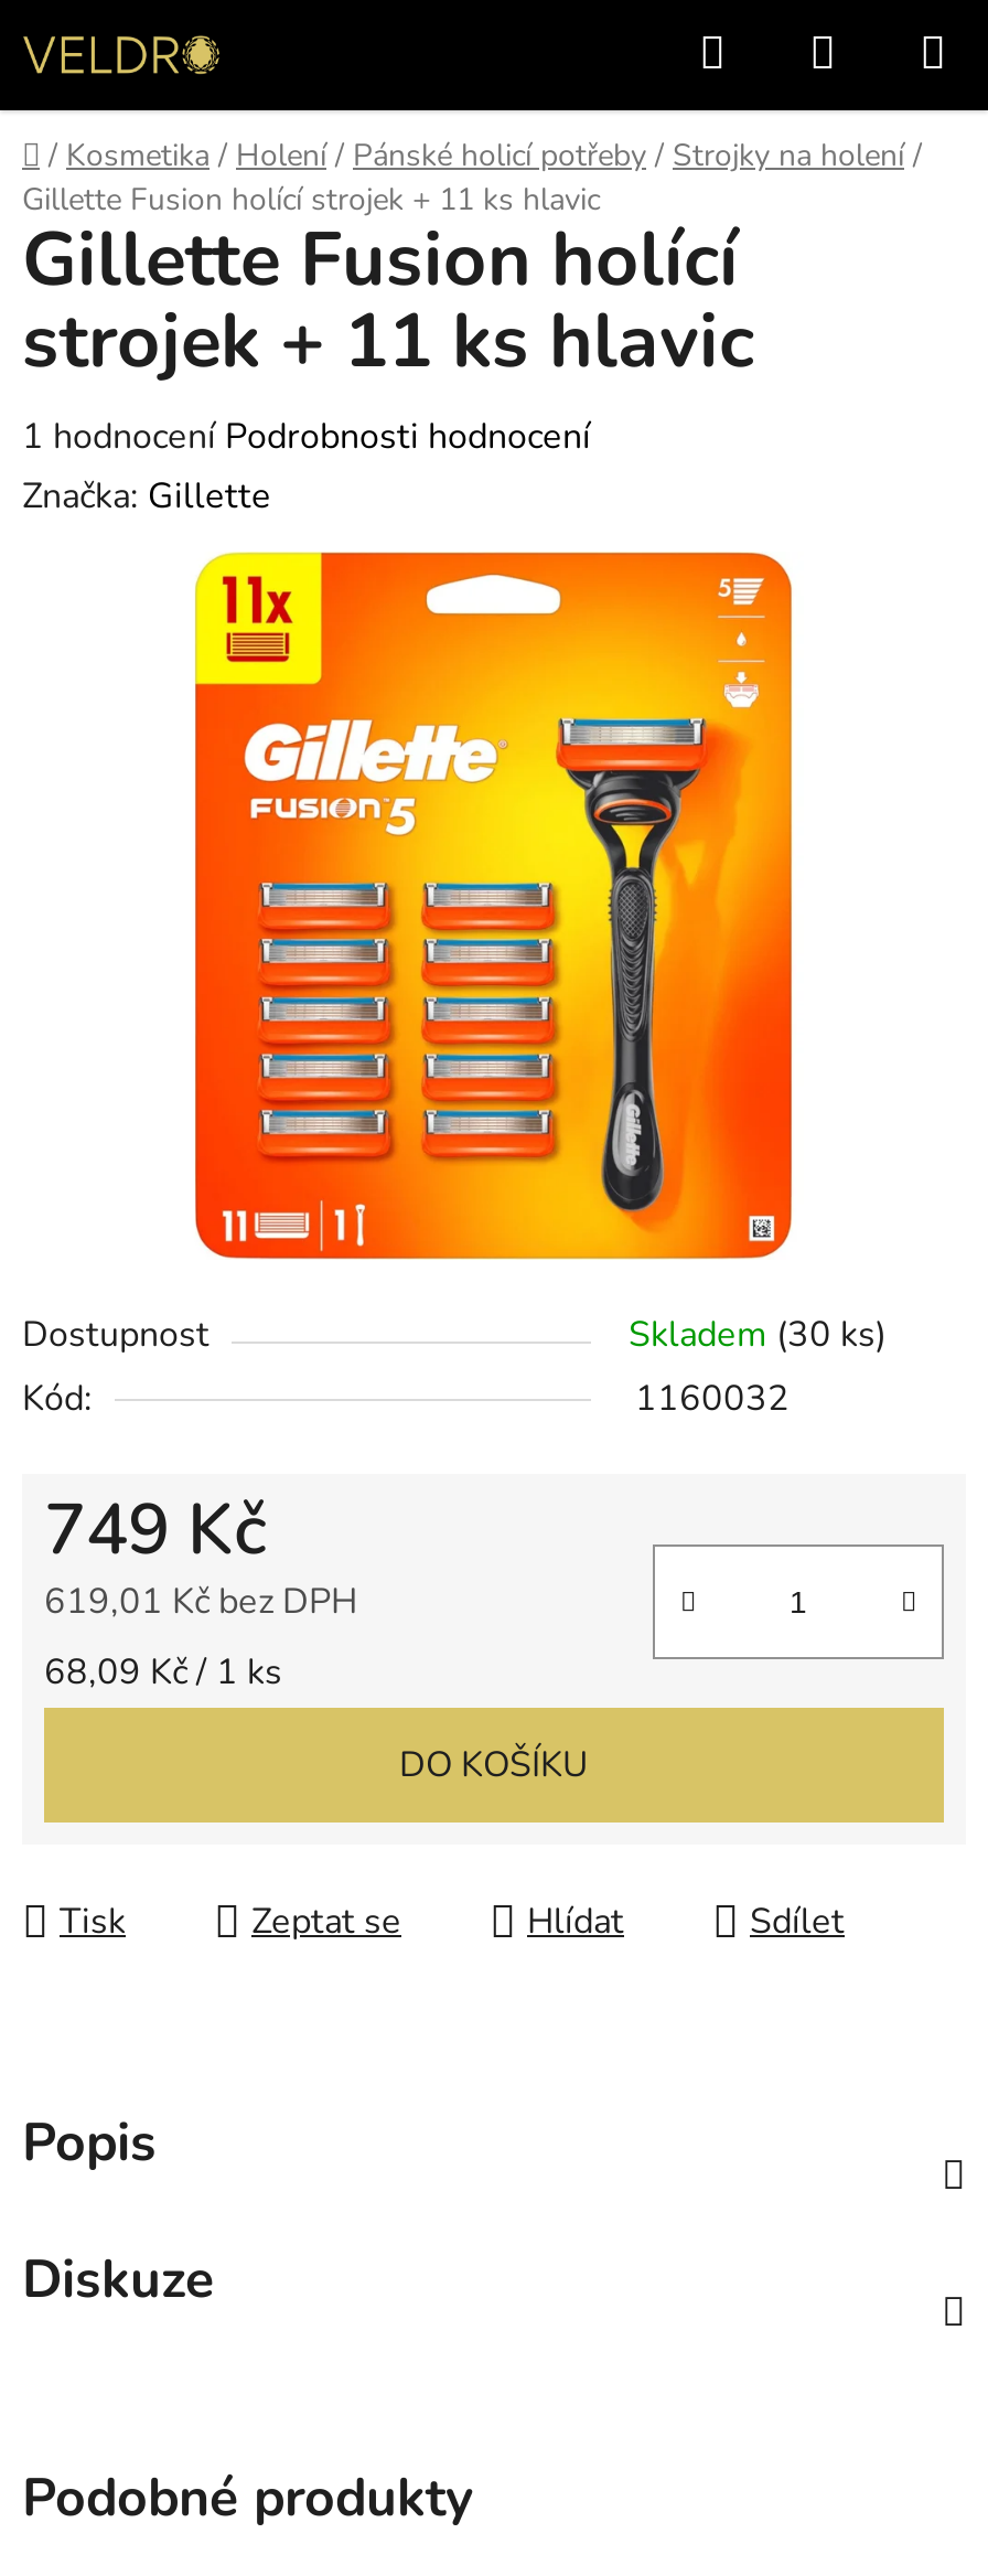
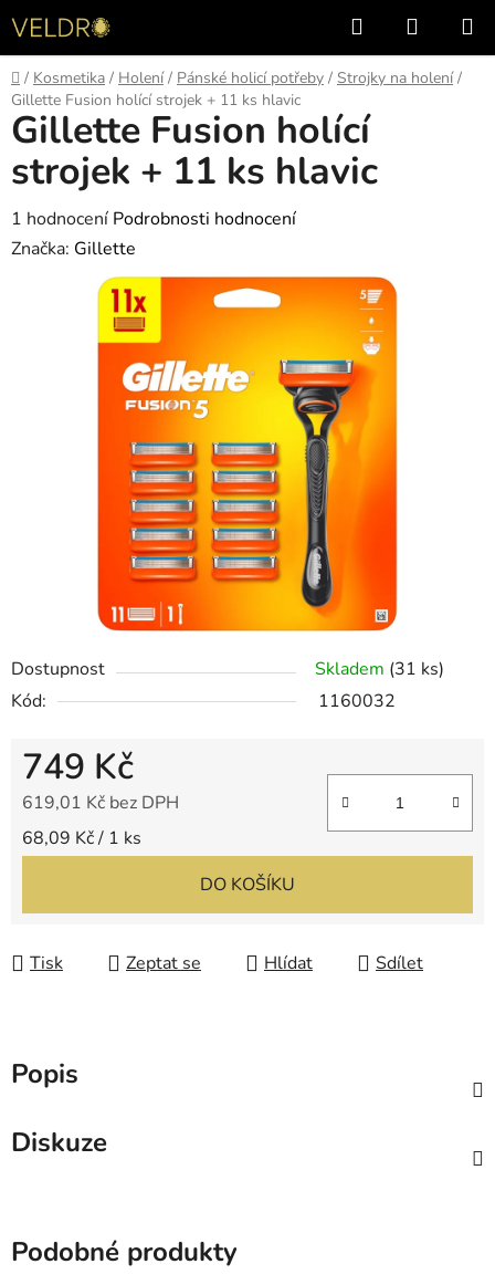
[629,1311,887,1360] Skladem (30 ks) -> [315,657,444,681] Skladem (31 ks)

